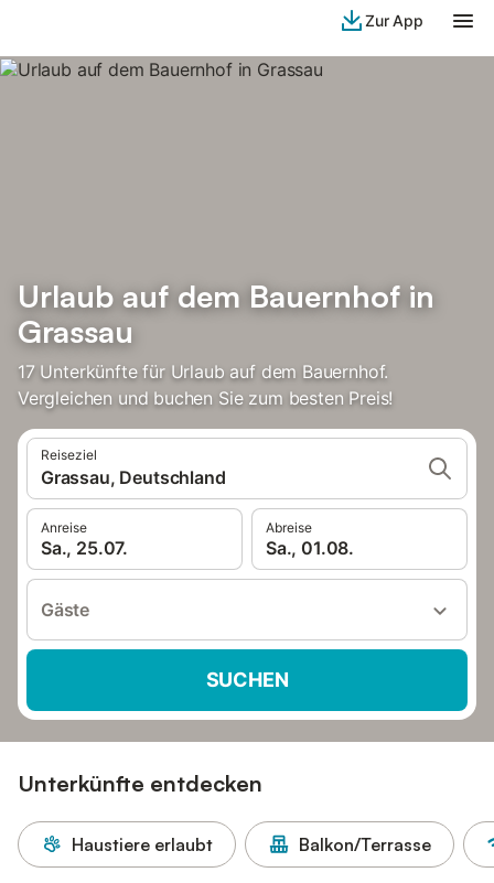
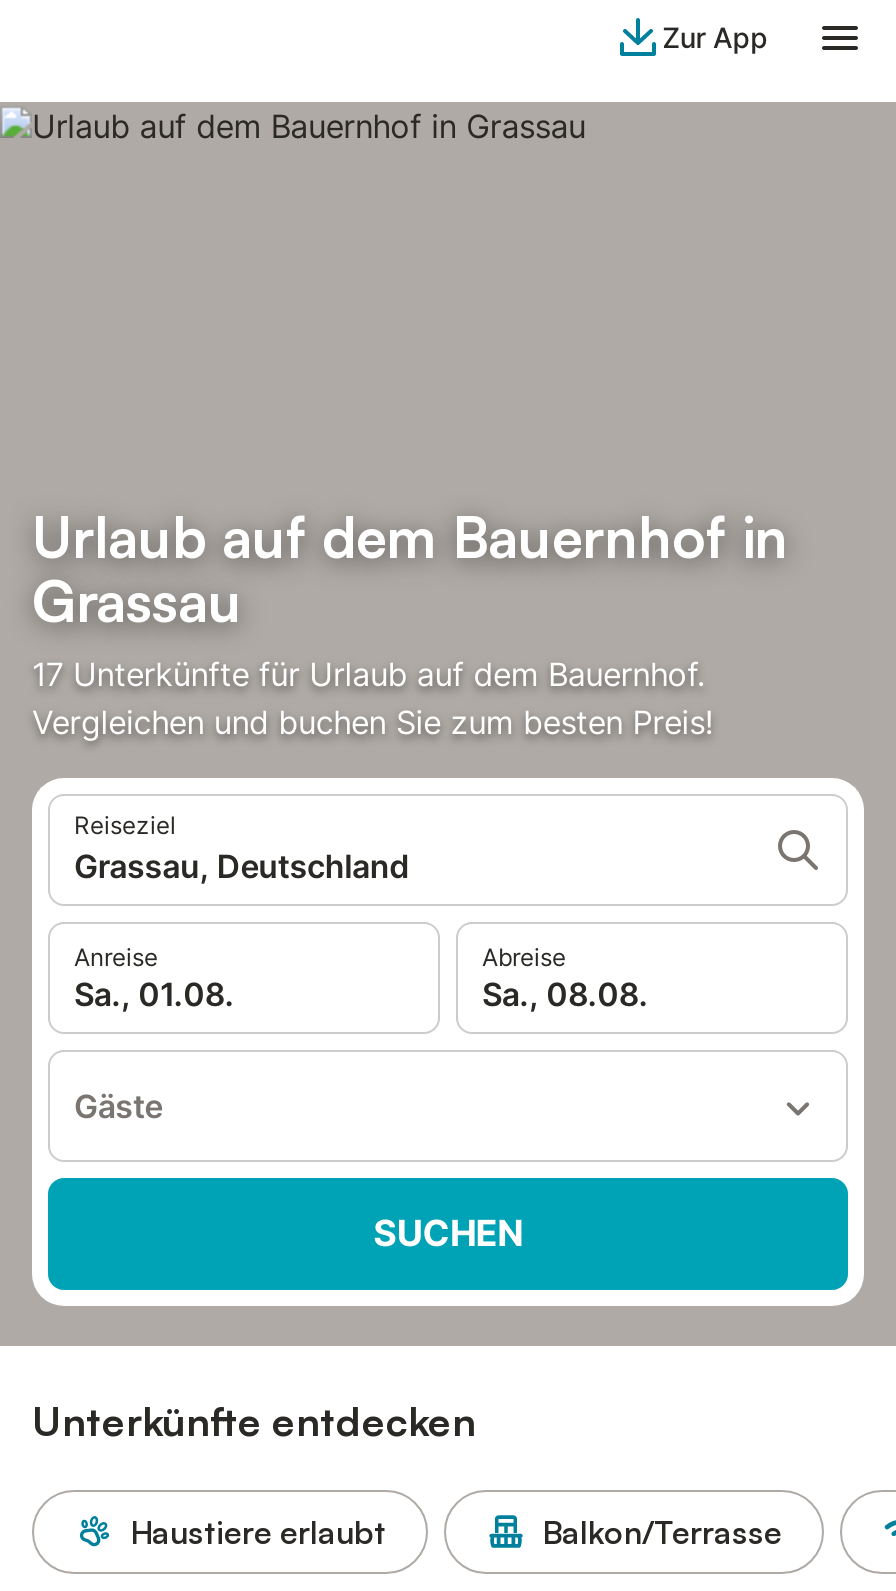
[41,537,128,559] Sa., 25.07. -> [74,974,234,1014] Sa., 01.08.
[266,537,354,559] Sa., 01.08. -> [482,974,648,1014] Sa., 08.08.

